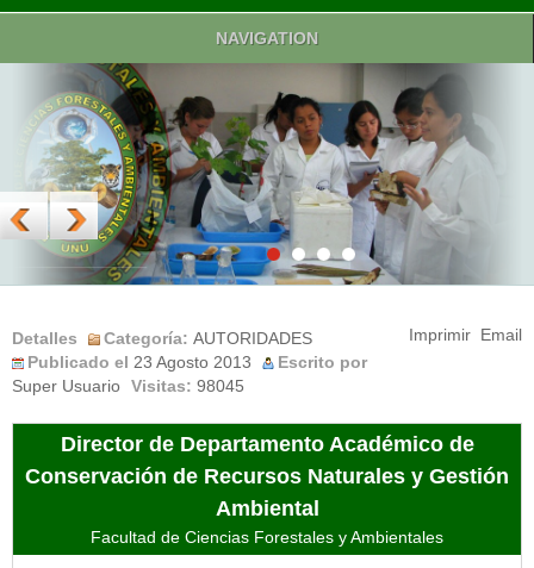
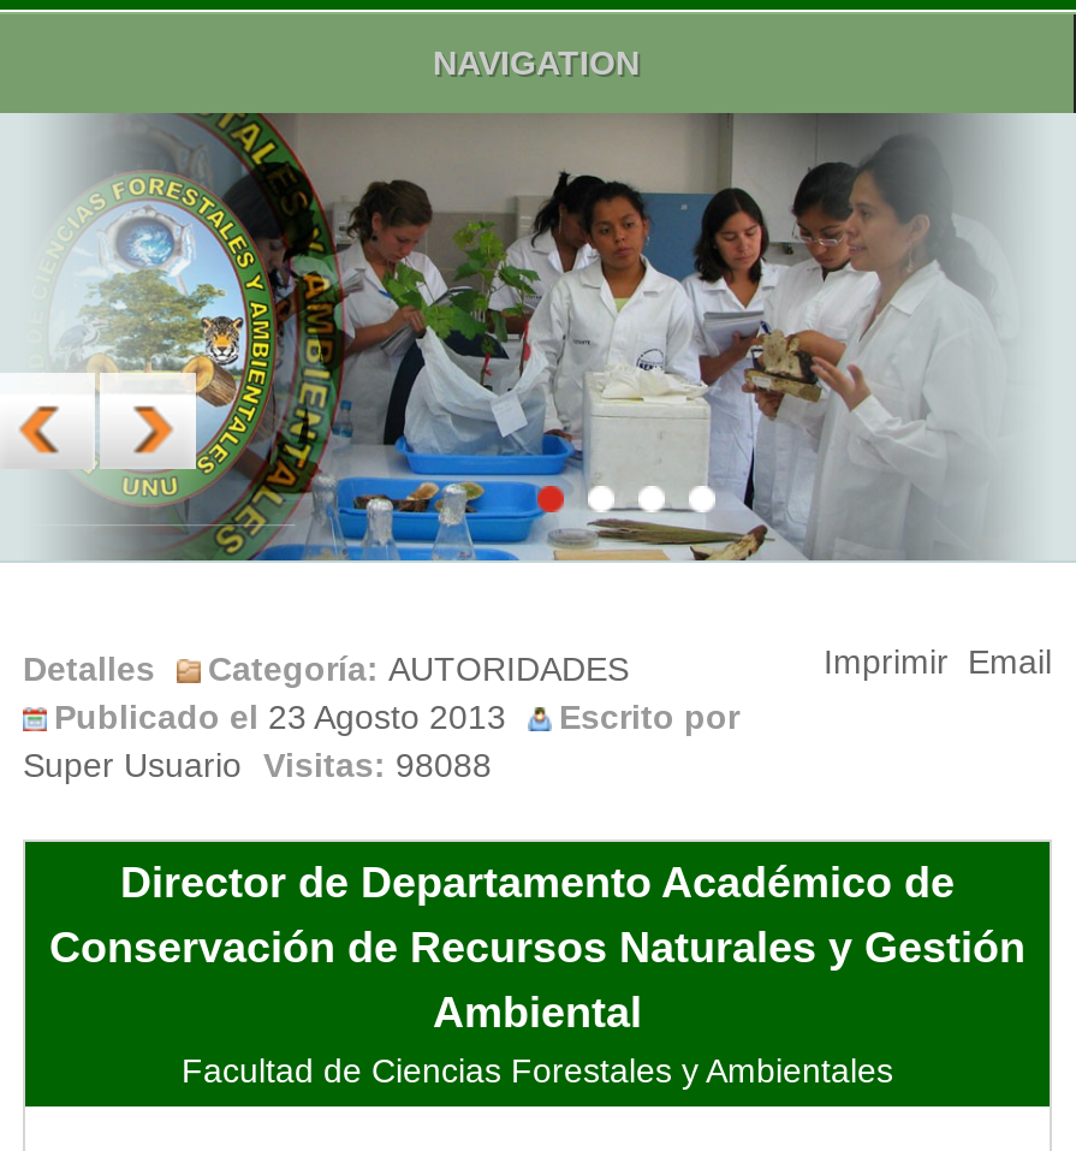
[12,378,244,396] Super Usuario Visitas: 98045 -> [23,749,492,785] Super Usuario Visitas: 98088

